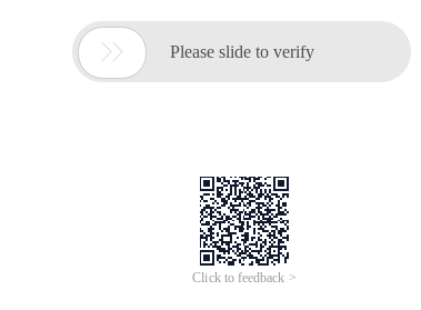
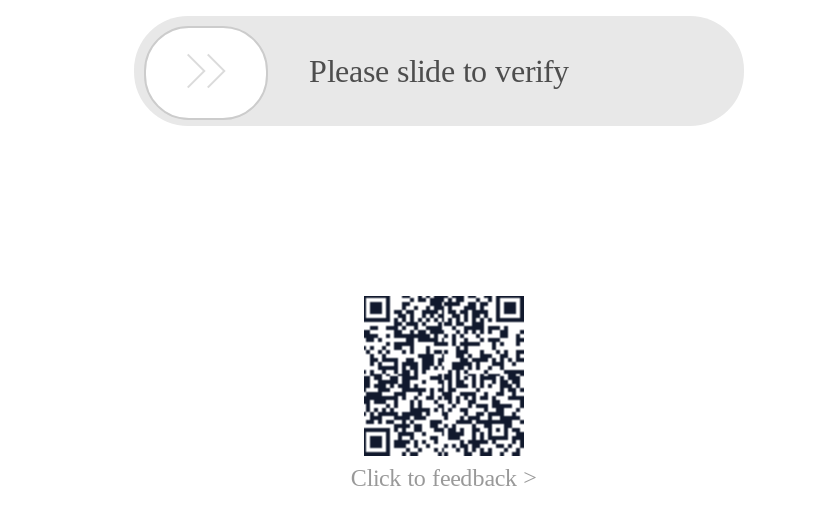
[199,176,289,267] [image] -> [362,296,526,458] [image]

